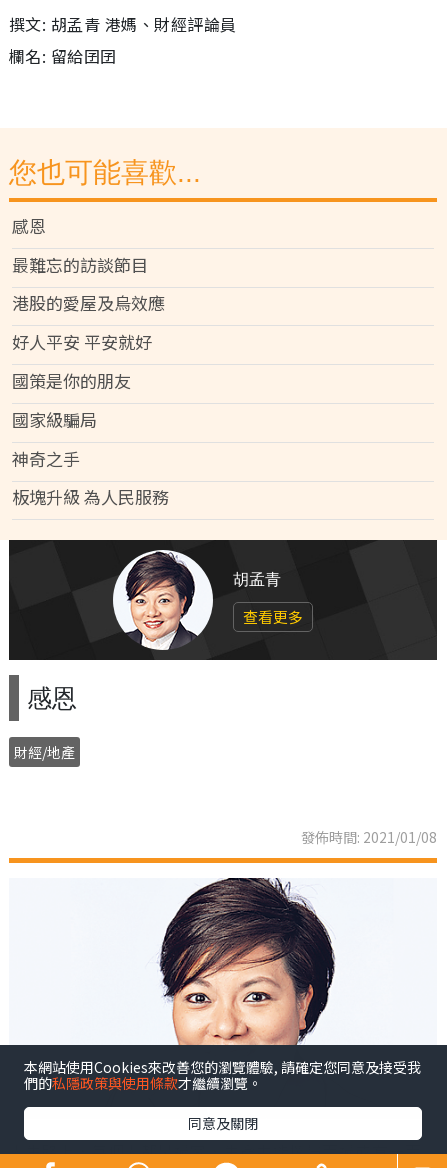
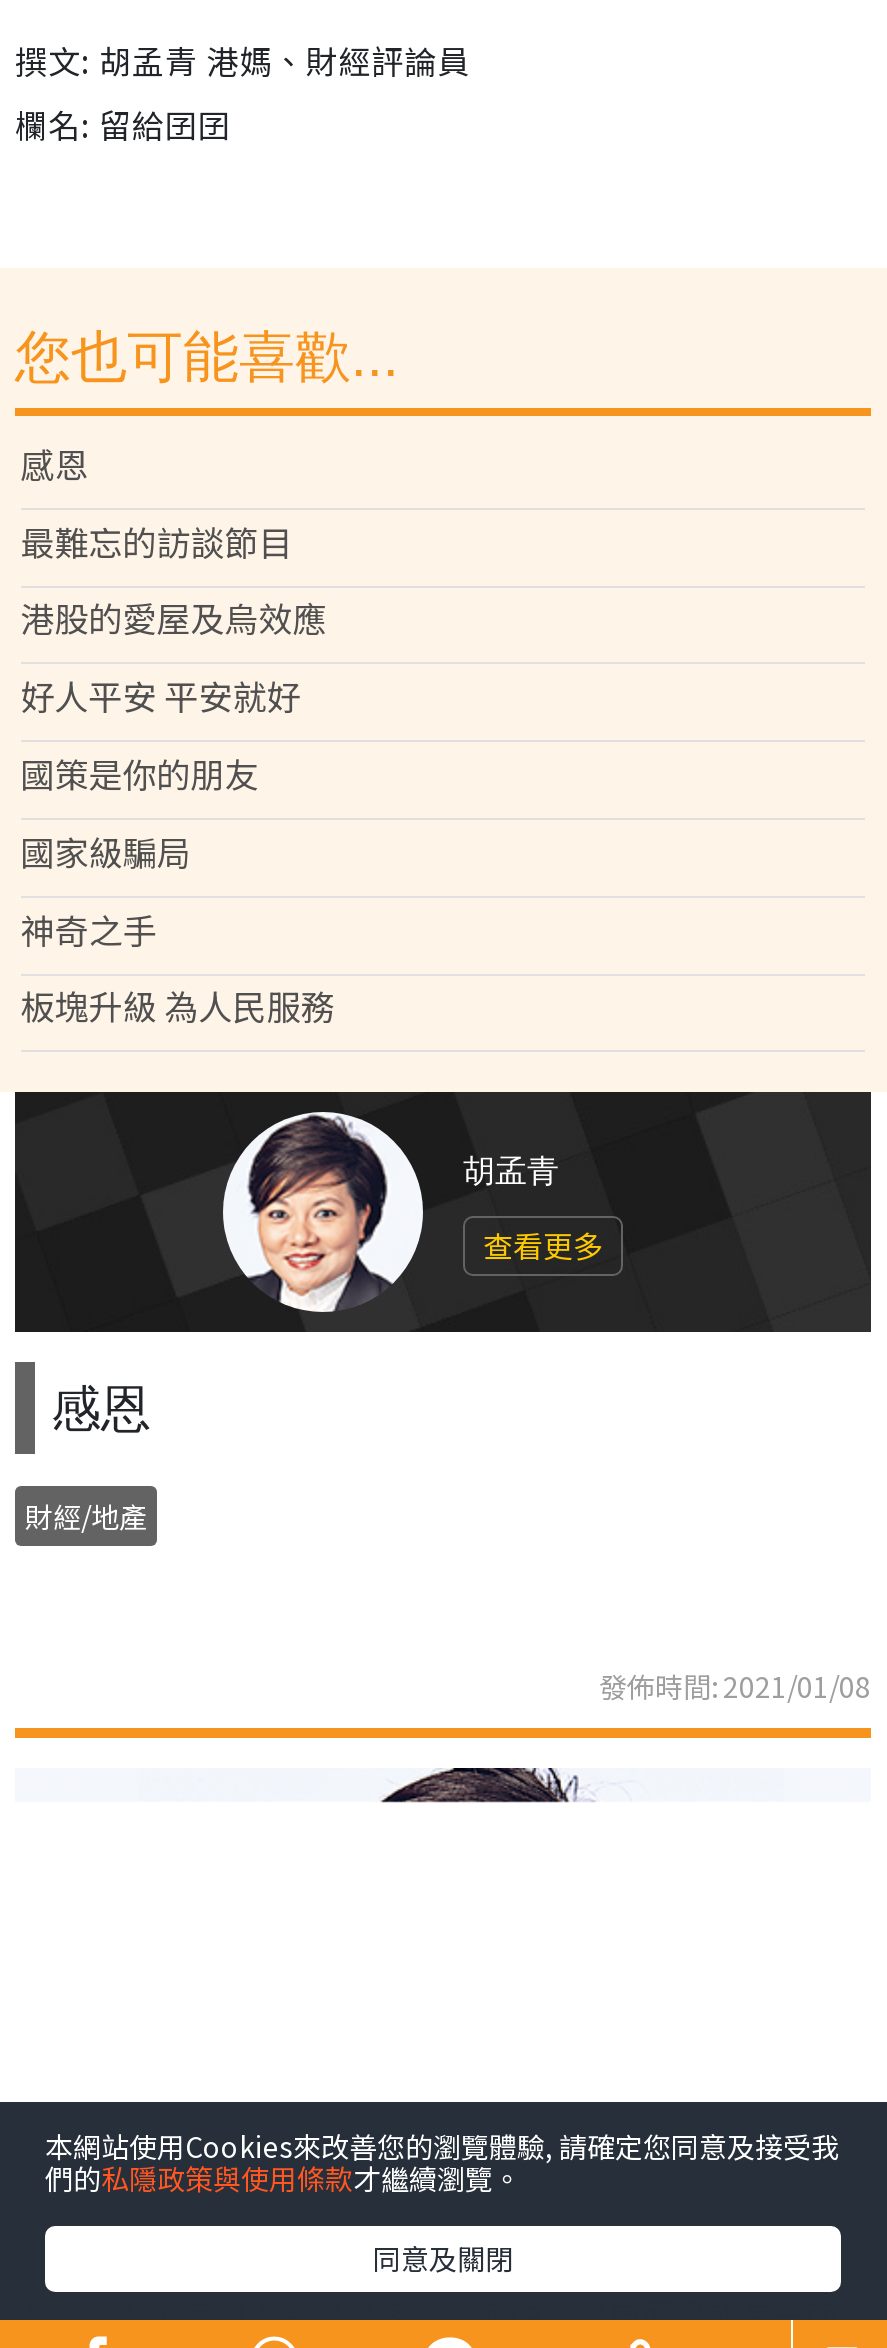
[157,894,336,1046] [image] -> none

